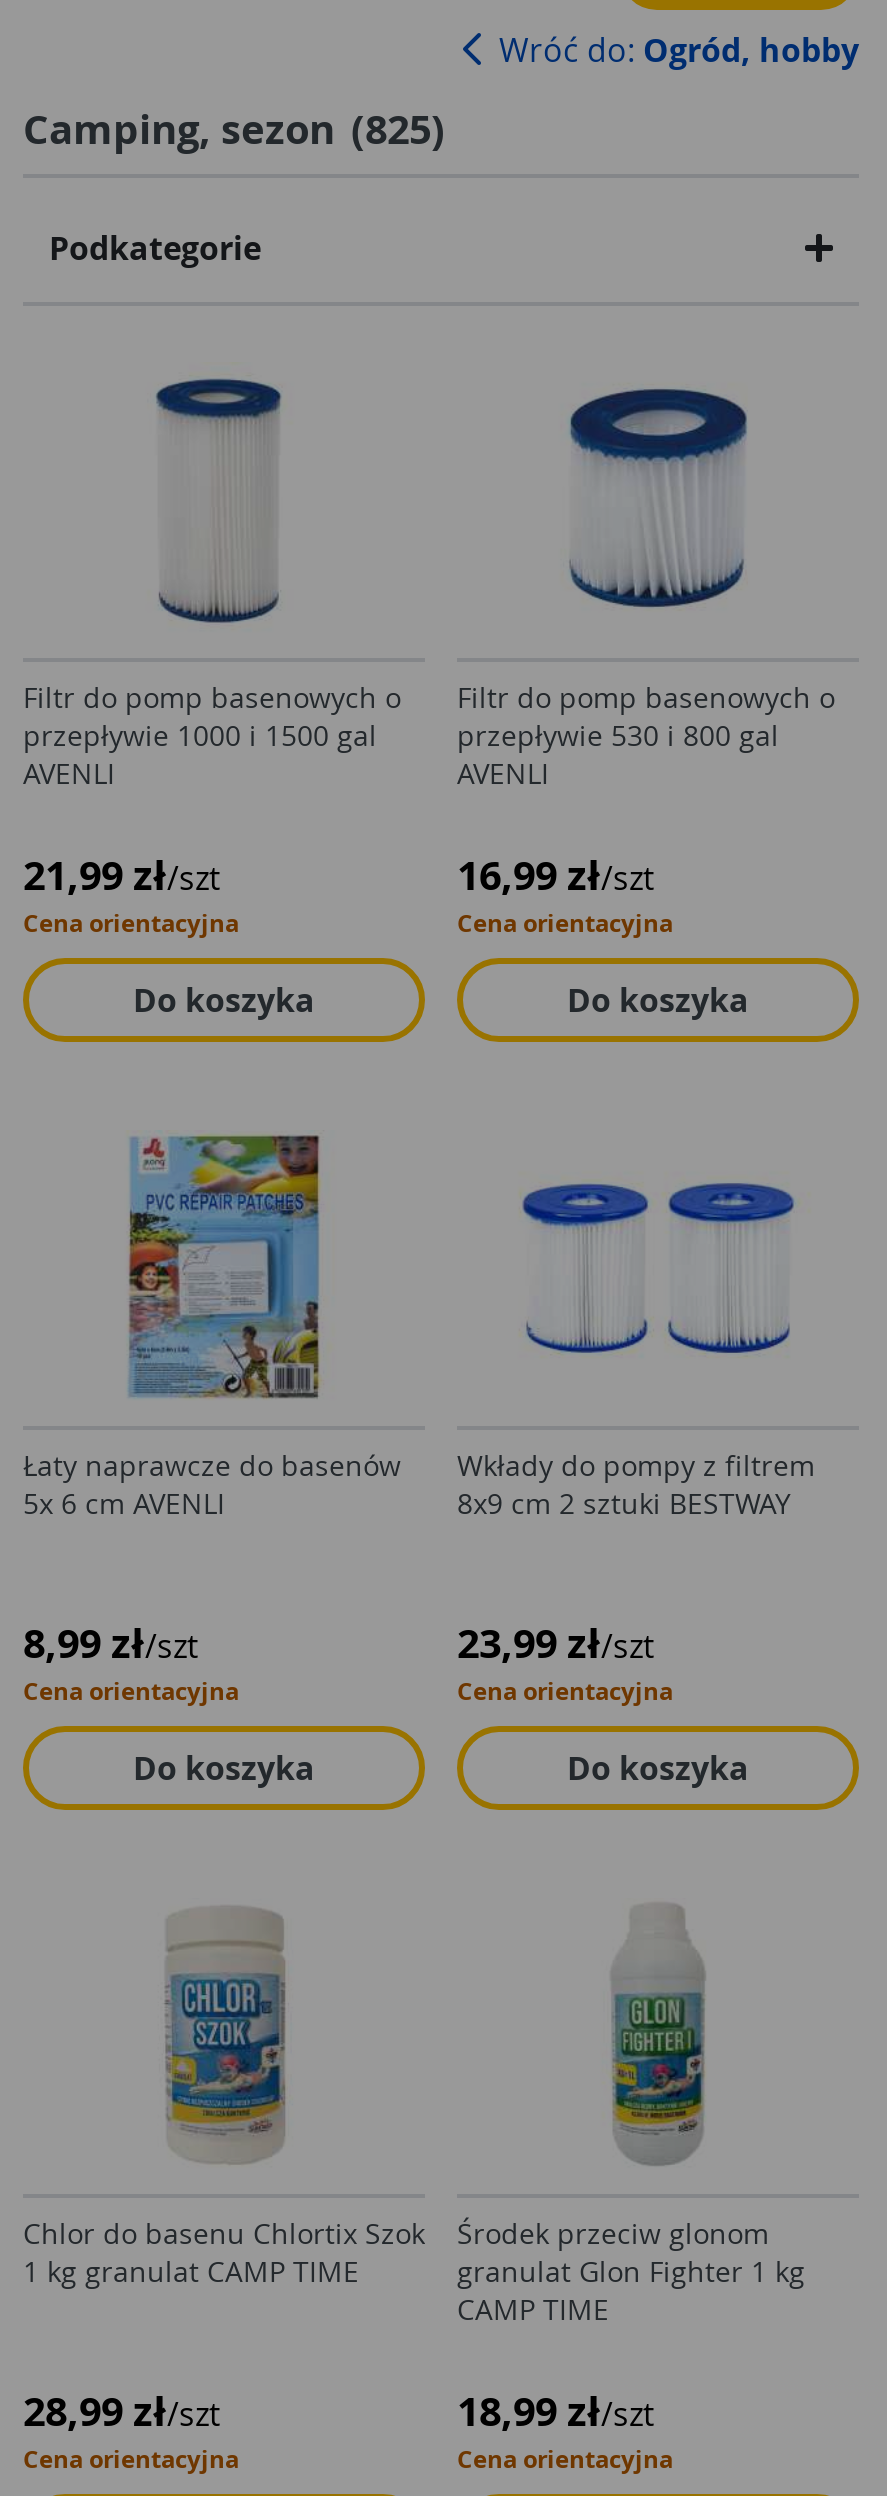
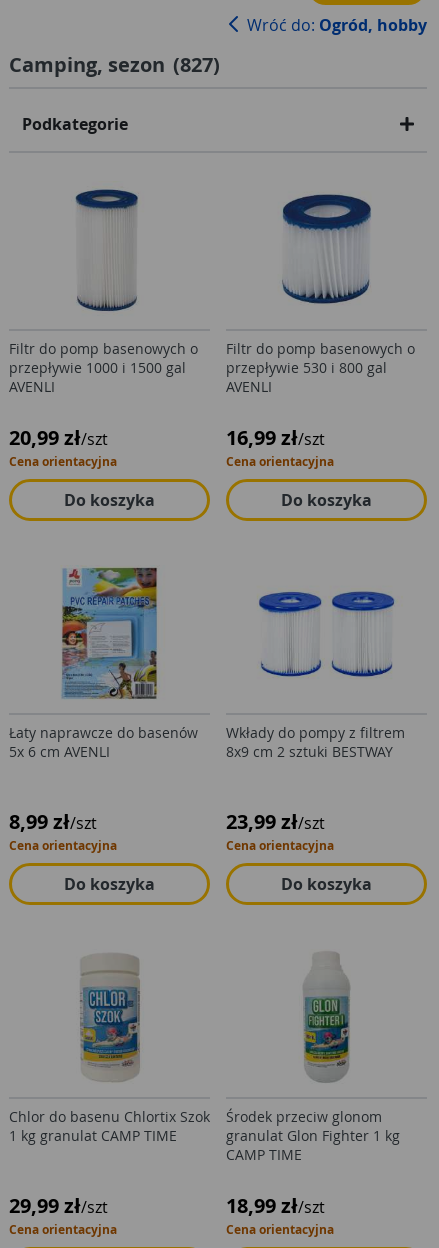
[23,102,445,156] Camping, sezon (825) -> [9,51,220,78] Camping, sezon (827)
[23,848,221,902] 21,99 zł/szt -> [9,424,108,451] 20,99 zł/szt
[23,2384,221,2438] 28,99 zł/szt -> [9,1192,108,1219] 29,99 zł/szt

